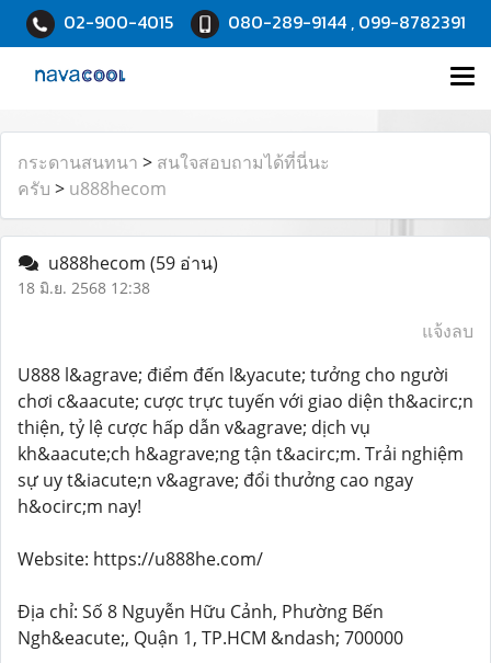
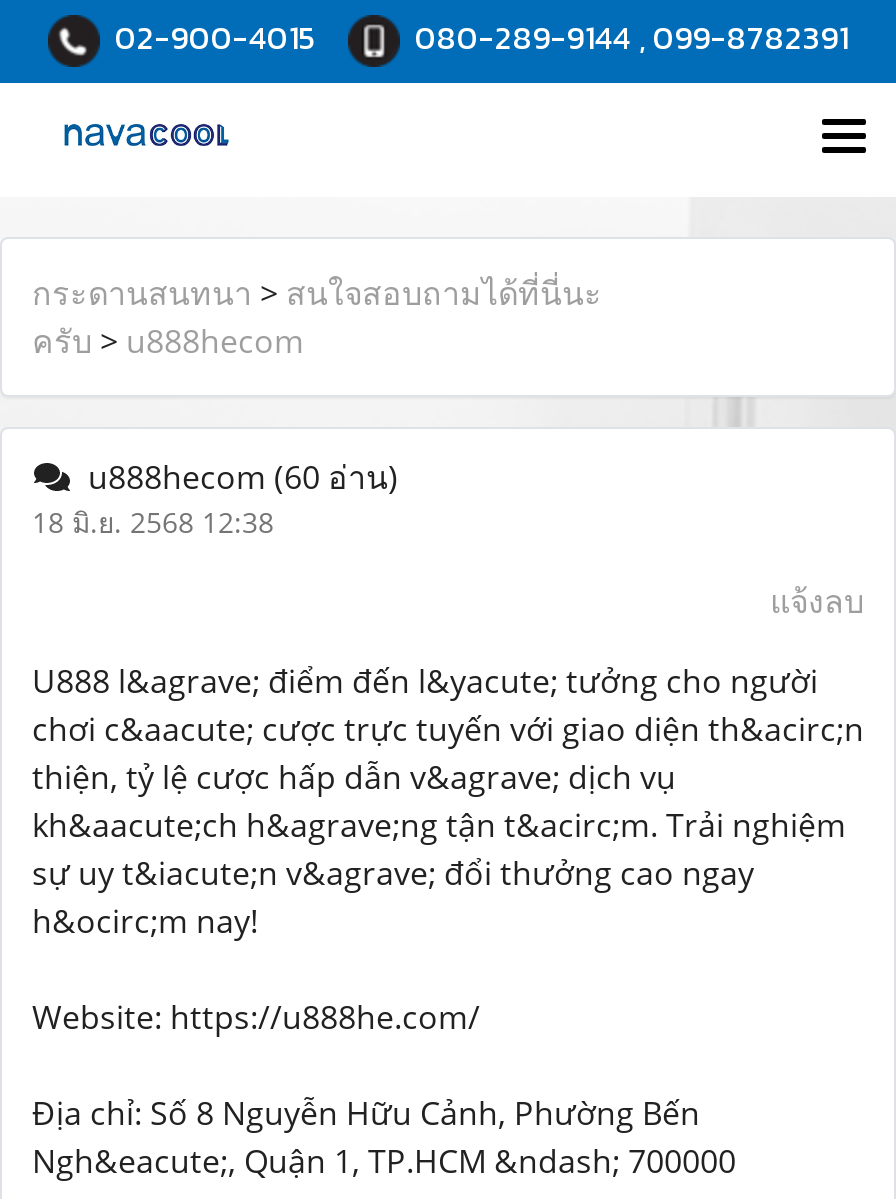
[39,251,218,275] u888hecom (59 อ่าน) -> [72,455,398,499] u888hecom (60 อ่าน)

